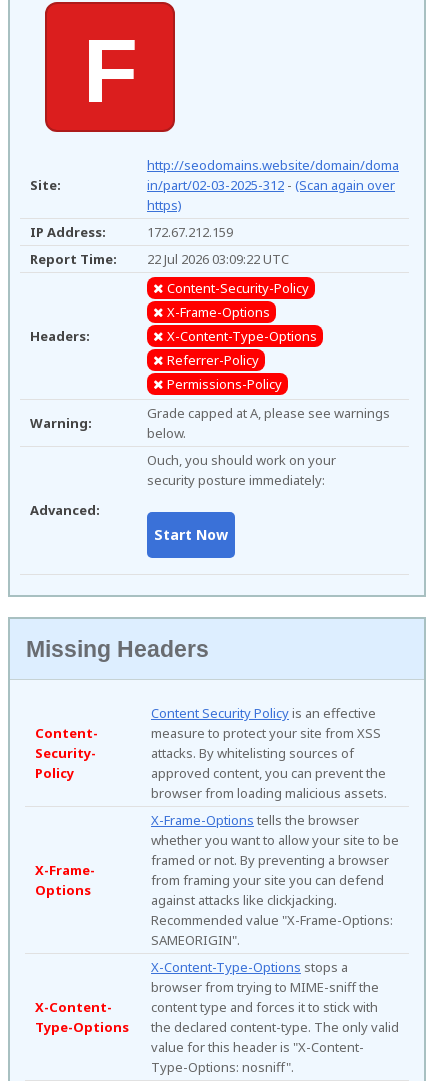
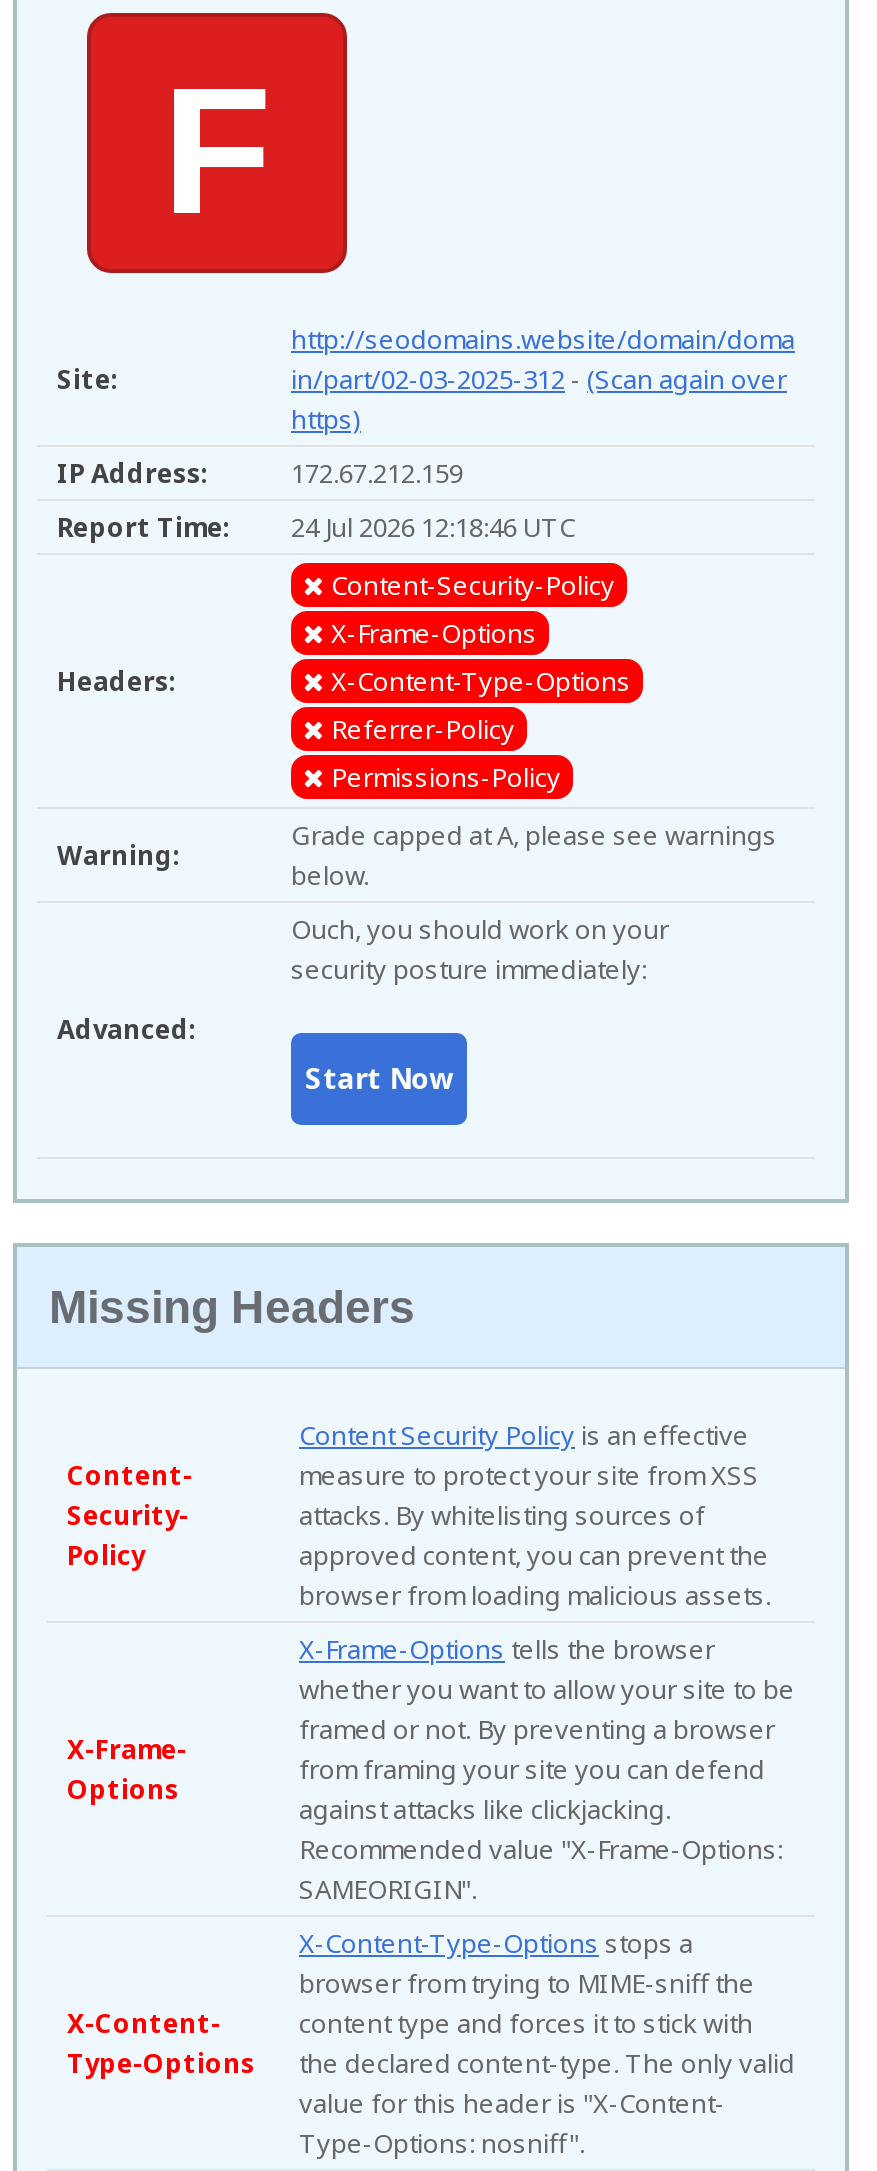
[30,250,289,268] Report Time: 22 Jul 2026 03:09:22 UTC -> [57,510,575,546] Report Time: 24 Jul 2026 12:18:46 UTC

